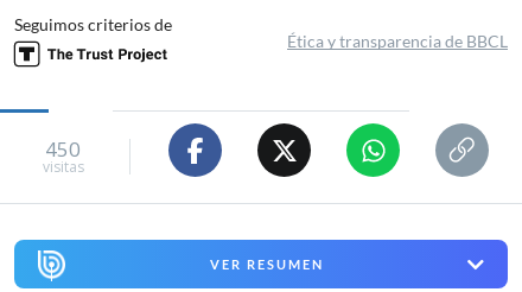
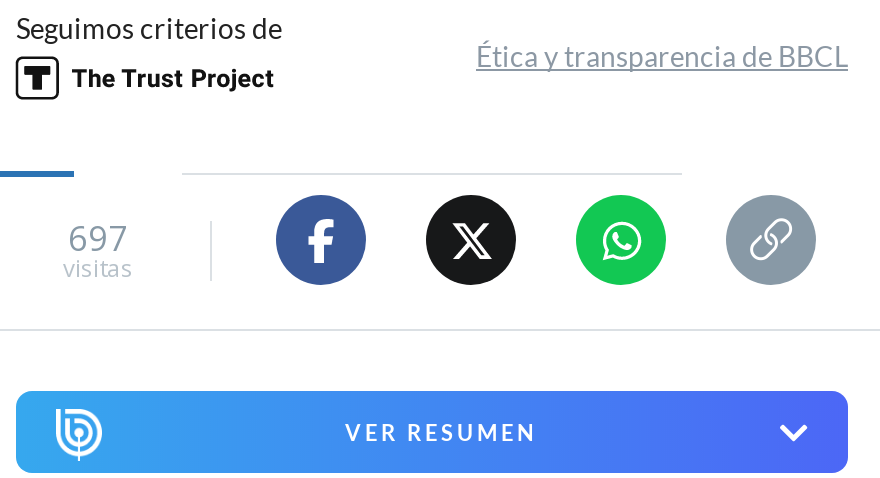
[45,135,81,163] 450 -> [68,215,128,261] 697

